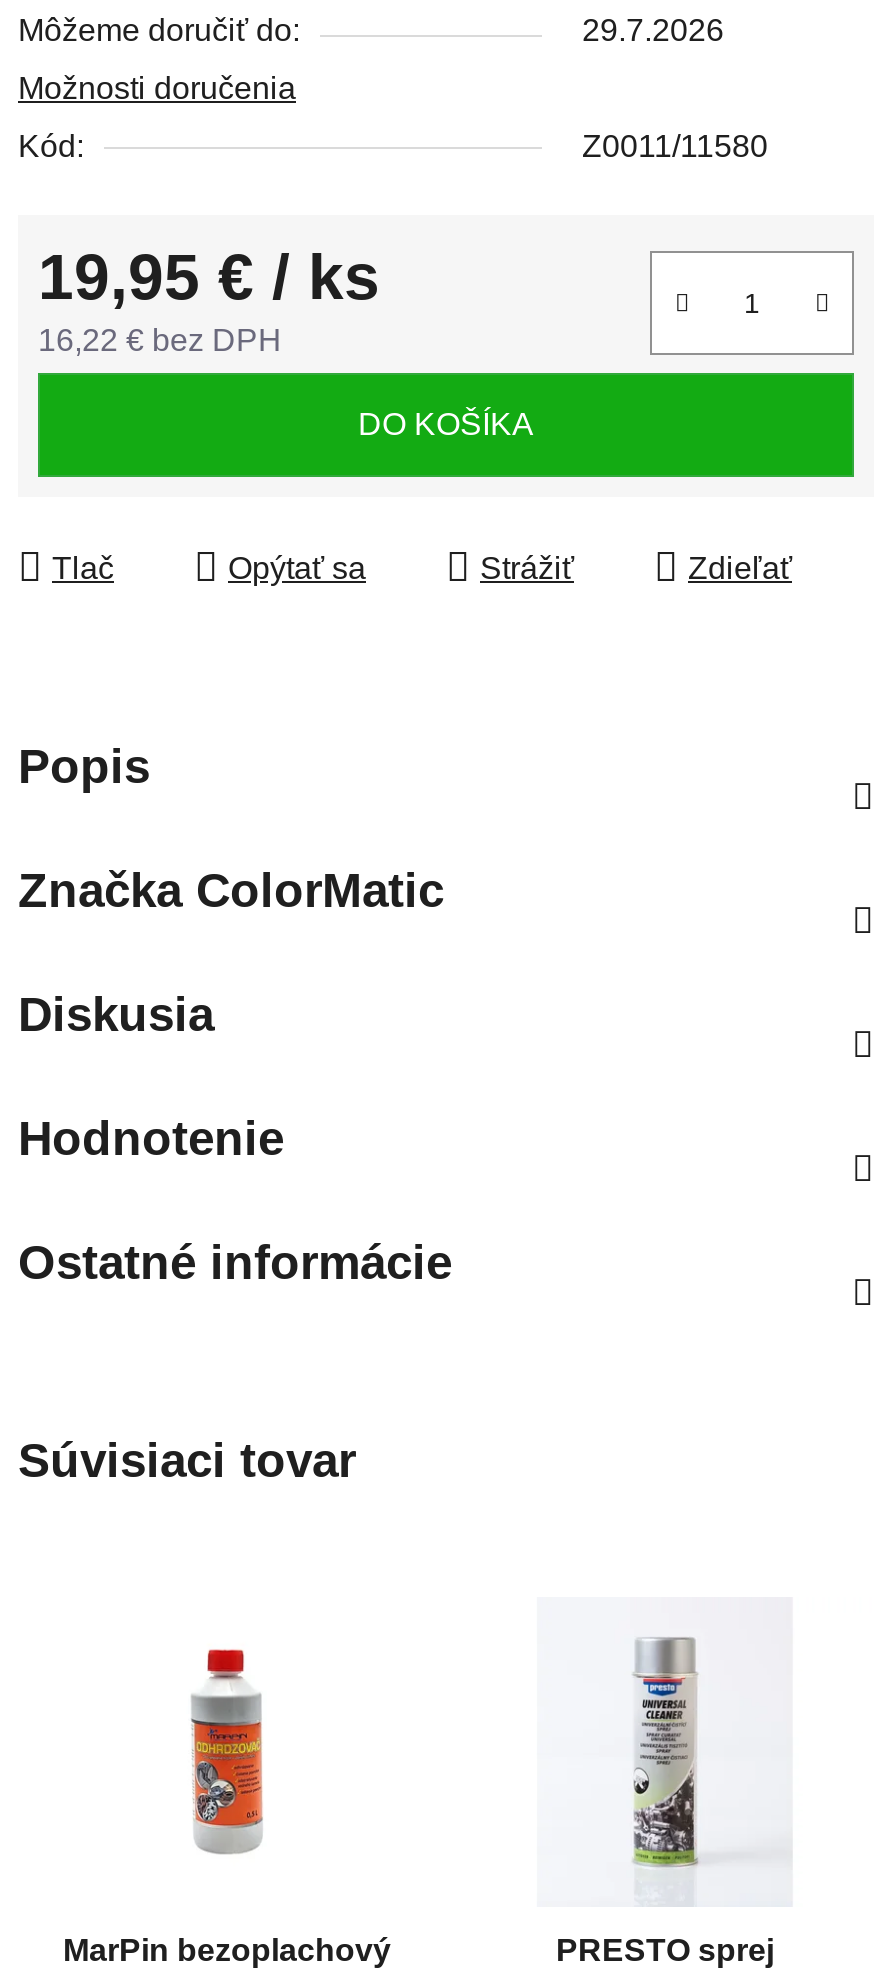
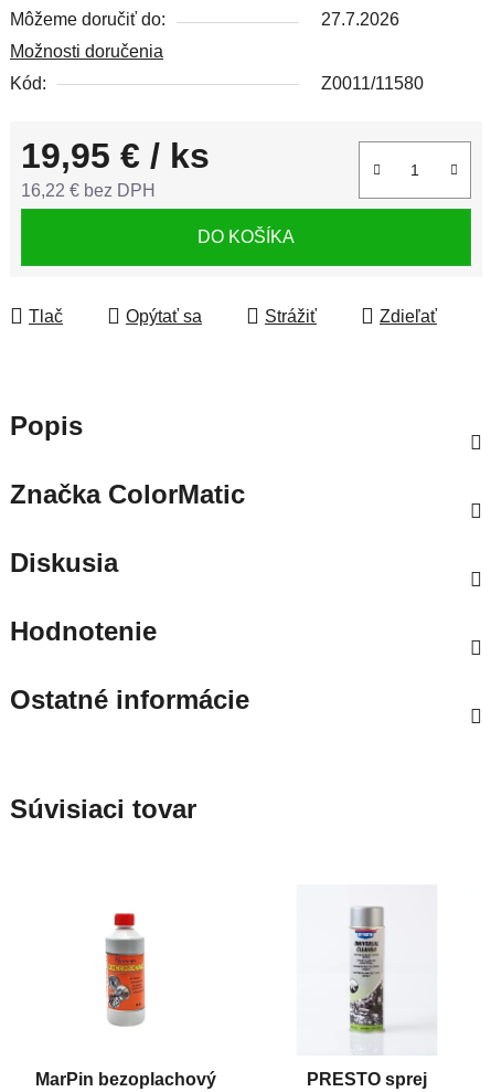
[582,12,724,46] 29.7.2026 -> [321,9,399,28] 27.7.2026

